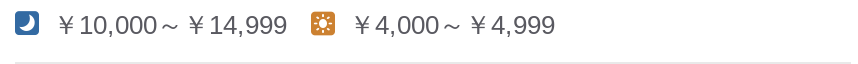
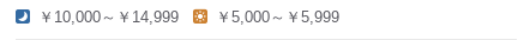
[349,11,555,41] ￥4,000～￥4,999 -> [216,9,339,26] ￥5,000～￥5,999

